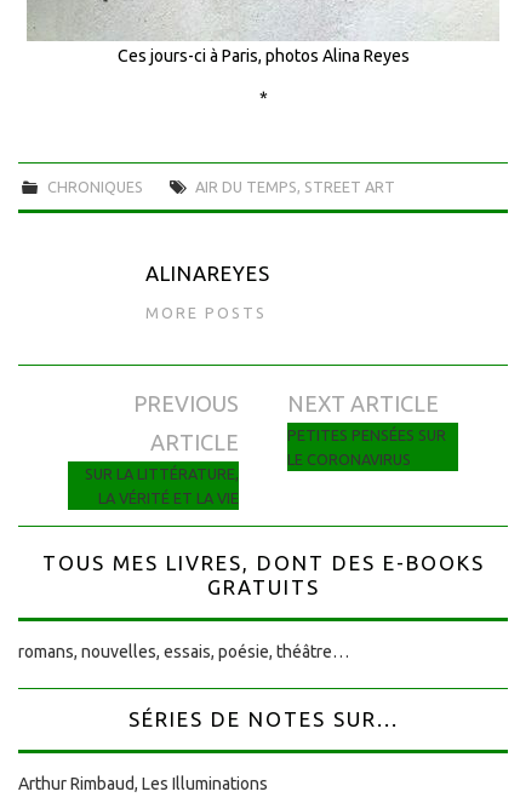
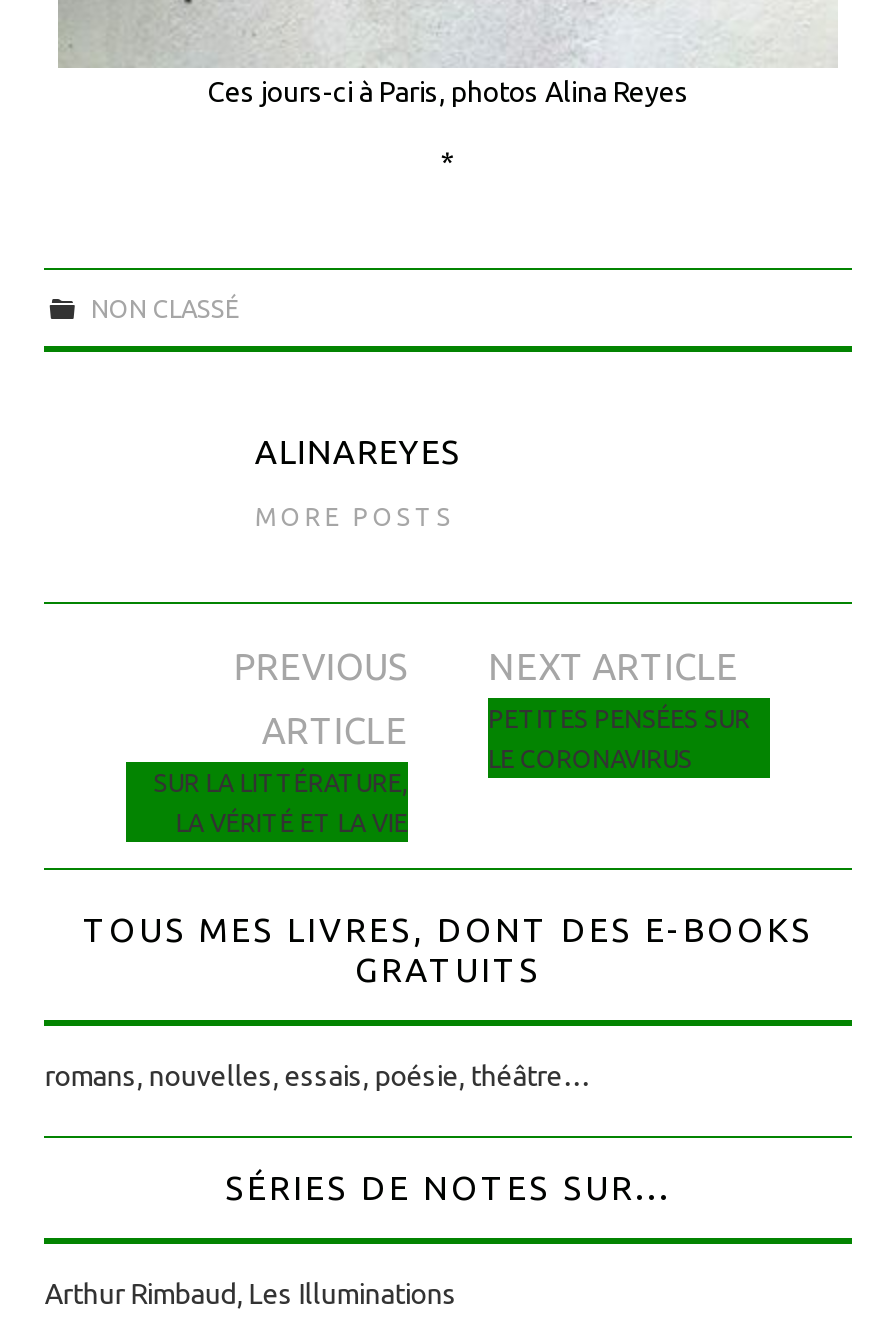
[47,178,395,195] CHRONIQUES | AIR DU TEMPS, STREET ART -> [85,293,239,321] NON CLASSÉ

